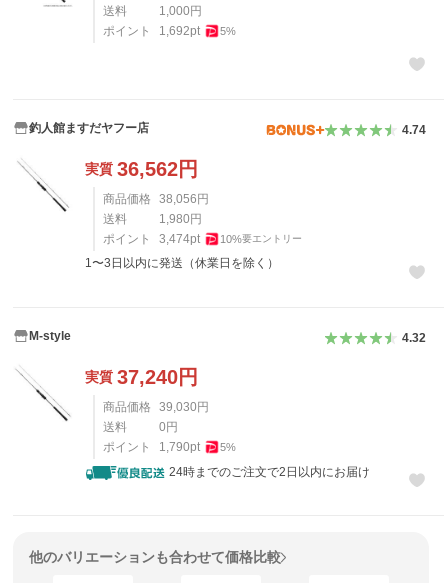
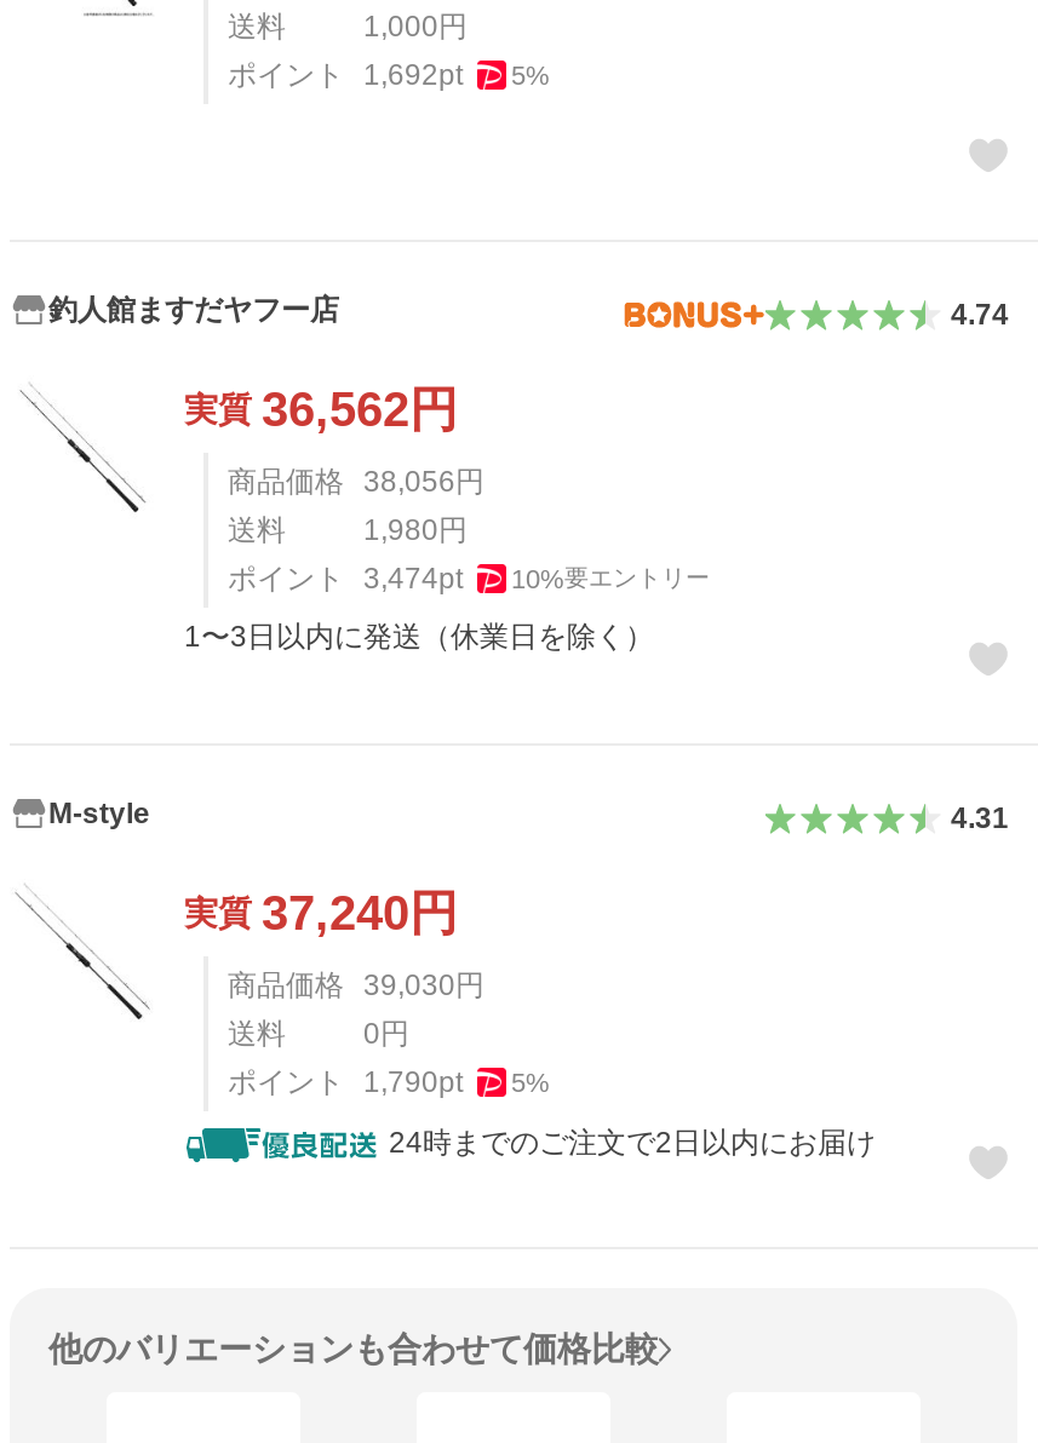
[401,331,425,345] 4.32 -> [951,802,1009,836] 4.31

